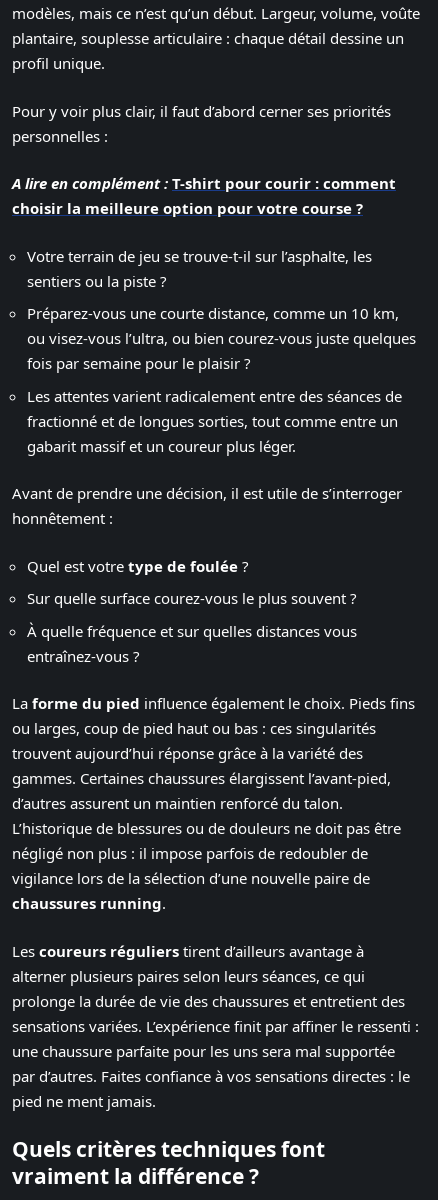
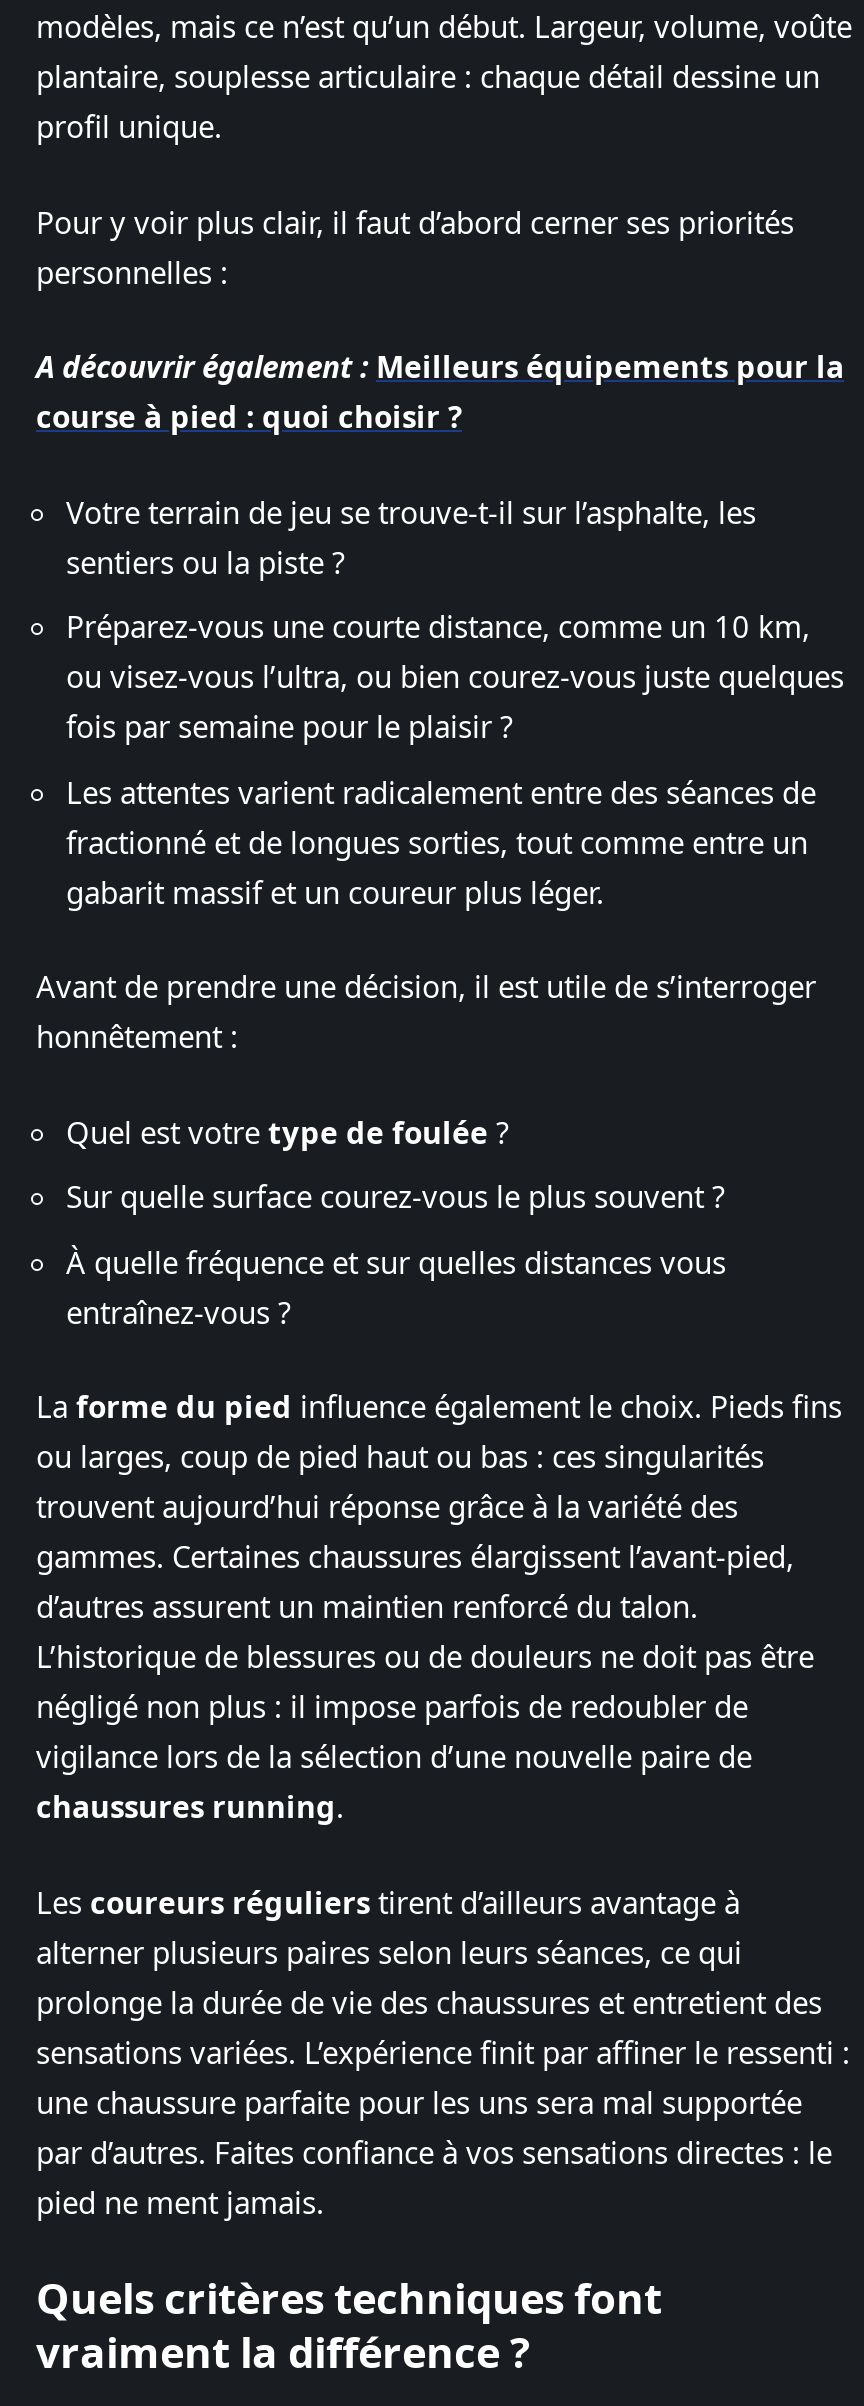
[12,173,396,218] A lire en complément : T-shirt pour courir : comment | choisir la meilleure option pour votre course ? -> [36,347,844,437] A découvrir également : Meilleurs équipements pour la | course à pied : quoi choisir ?

